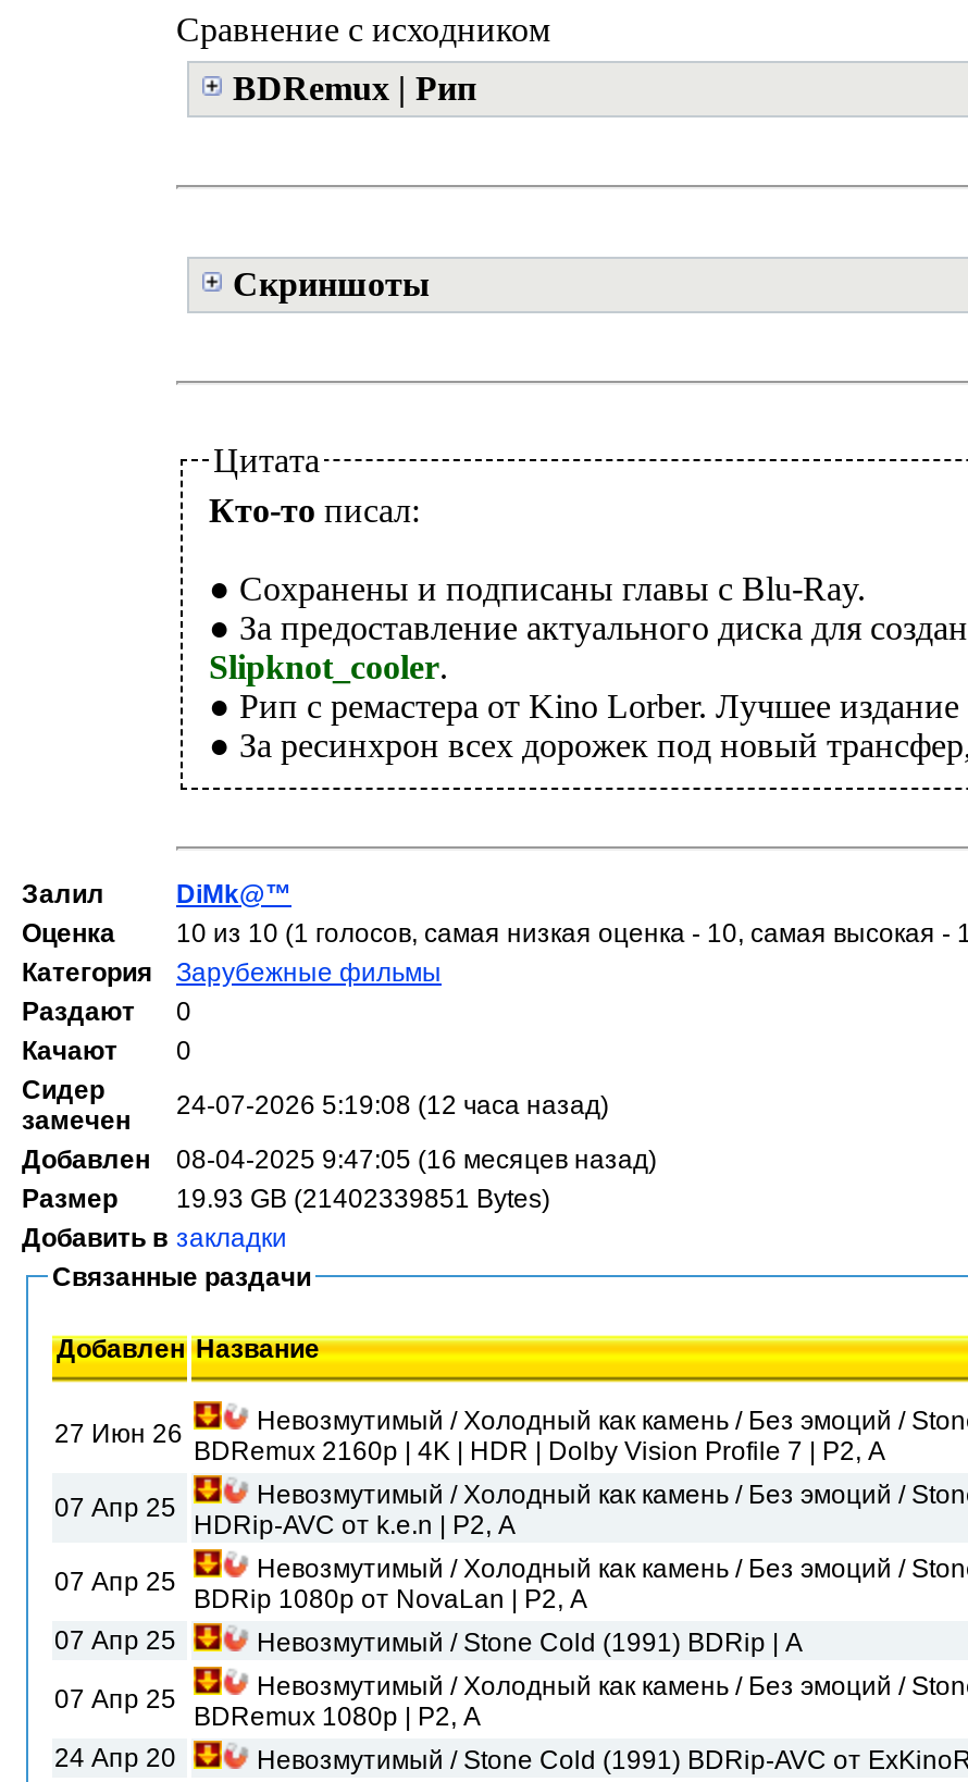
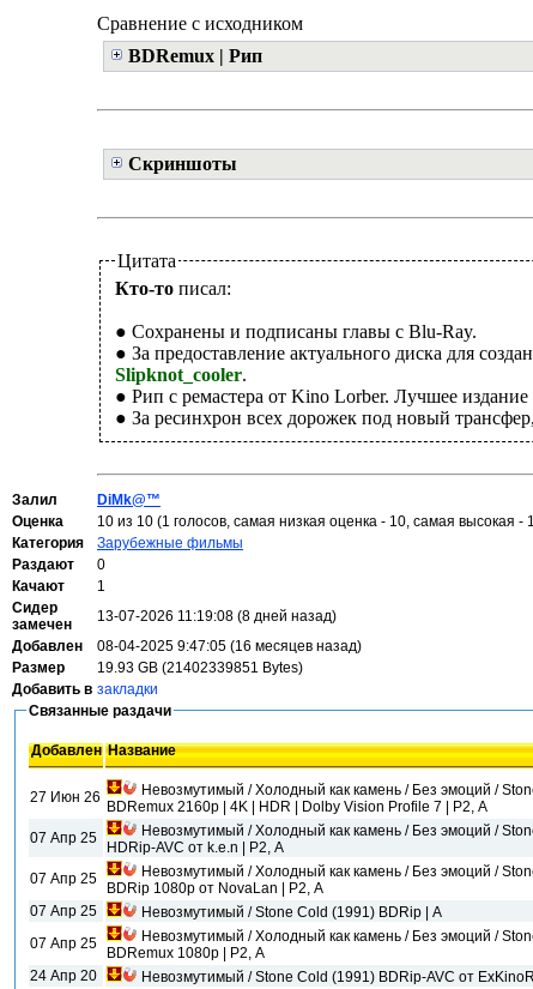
[22,1035,191,1066] Качают 0 -> [12,578,105,594] Качают 1
[22,1090,609,1135] замечен 24-07-2026 5:19:08 (12 часа назад) -> [12,608,337,633] замечен 13-07-2026 11:19:08 (8 дней назад)

